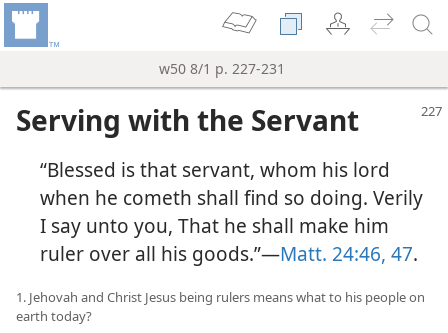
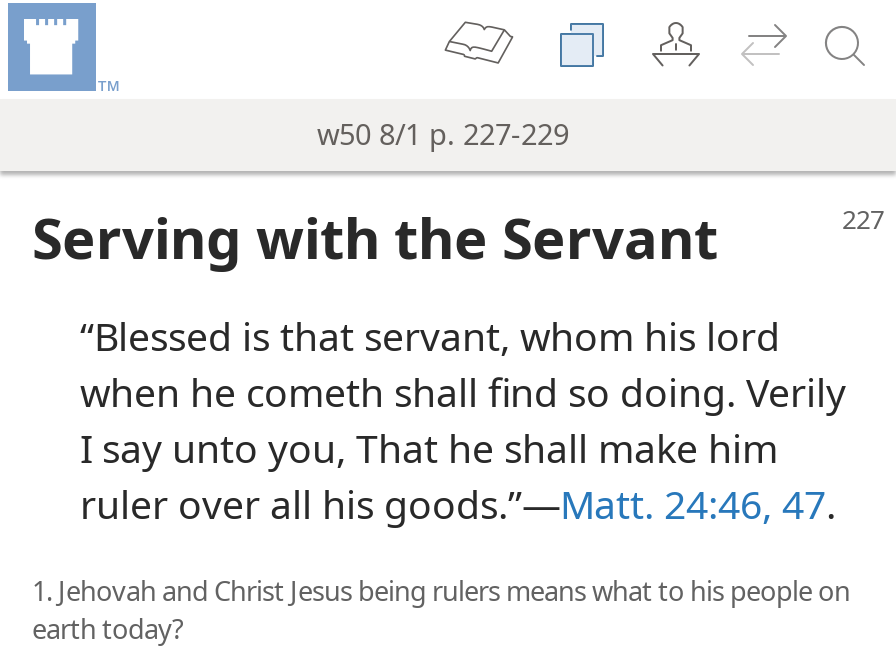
[158,59,284,78] w50 8/1 p. 227-231 -> [317,115,569,153] w50 8/1 p. 227-229

